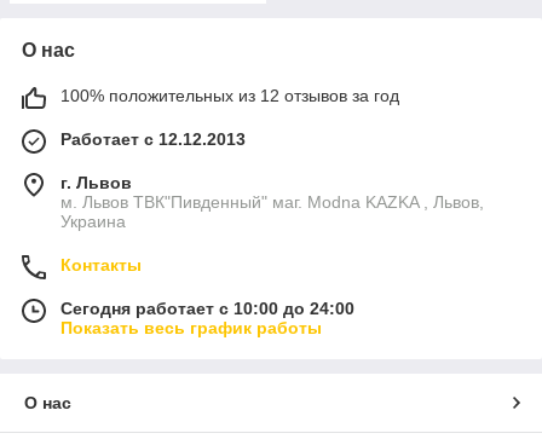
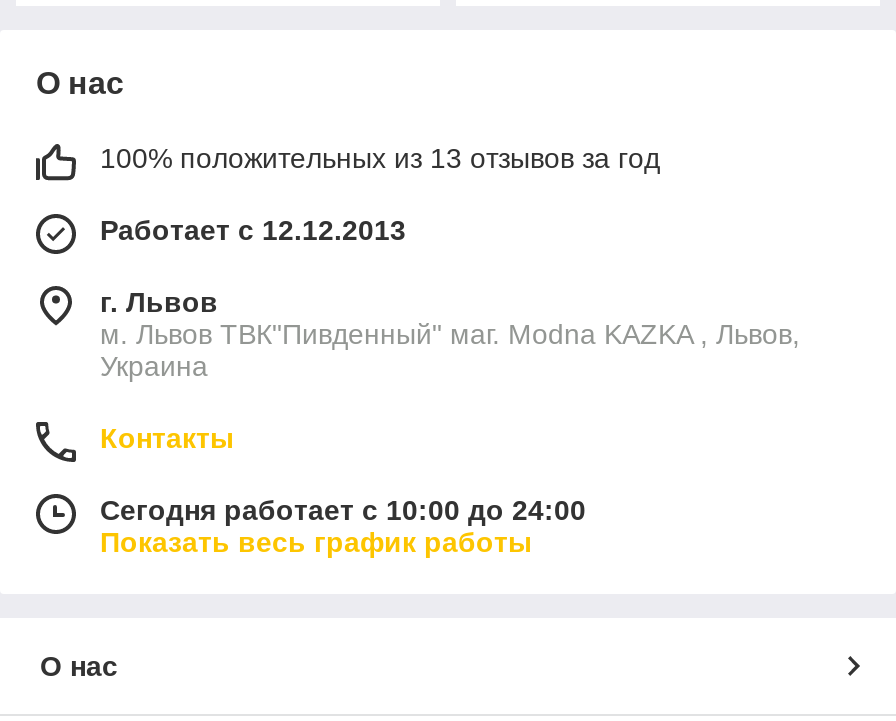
[60,86,399,105] 100% положительных из 12 отзывов за год -> [100,142,660,174] 100% положительных из 13 отзывов за год

